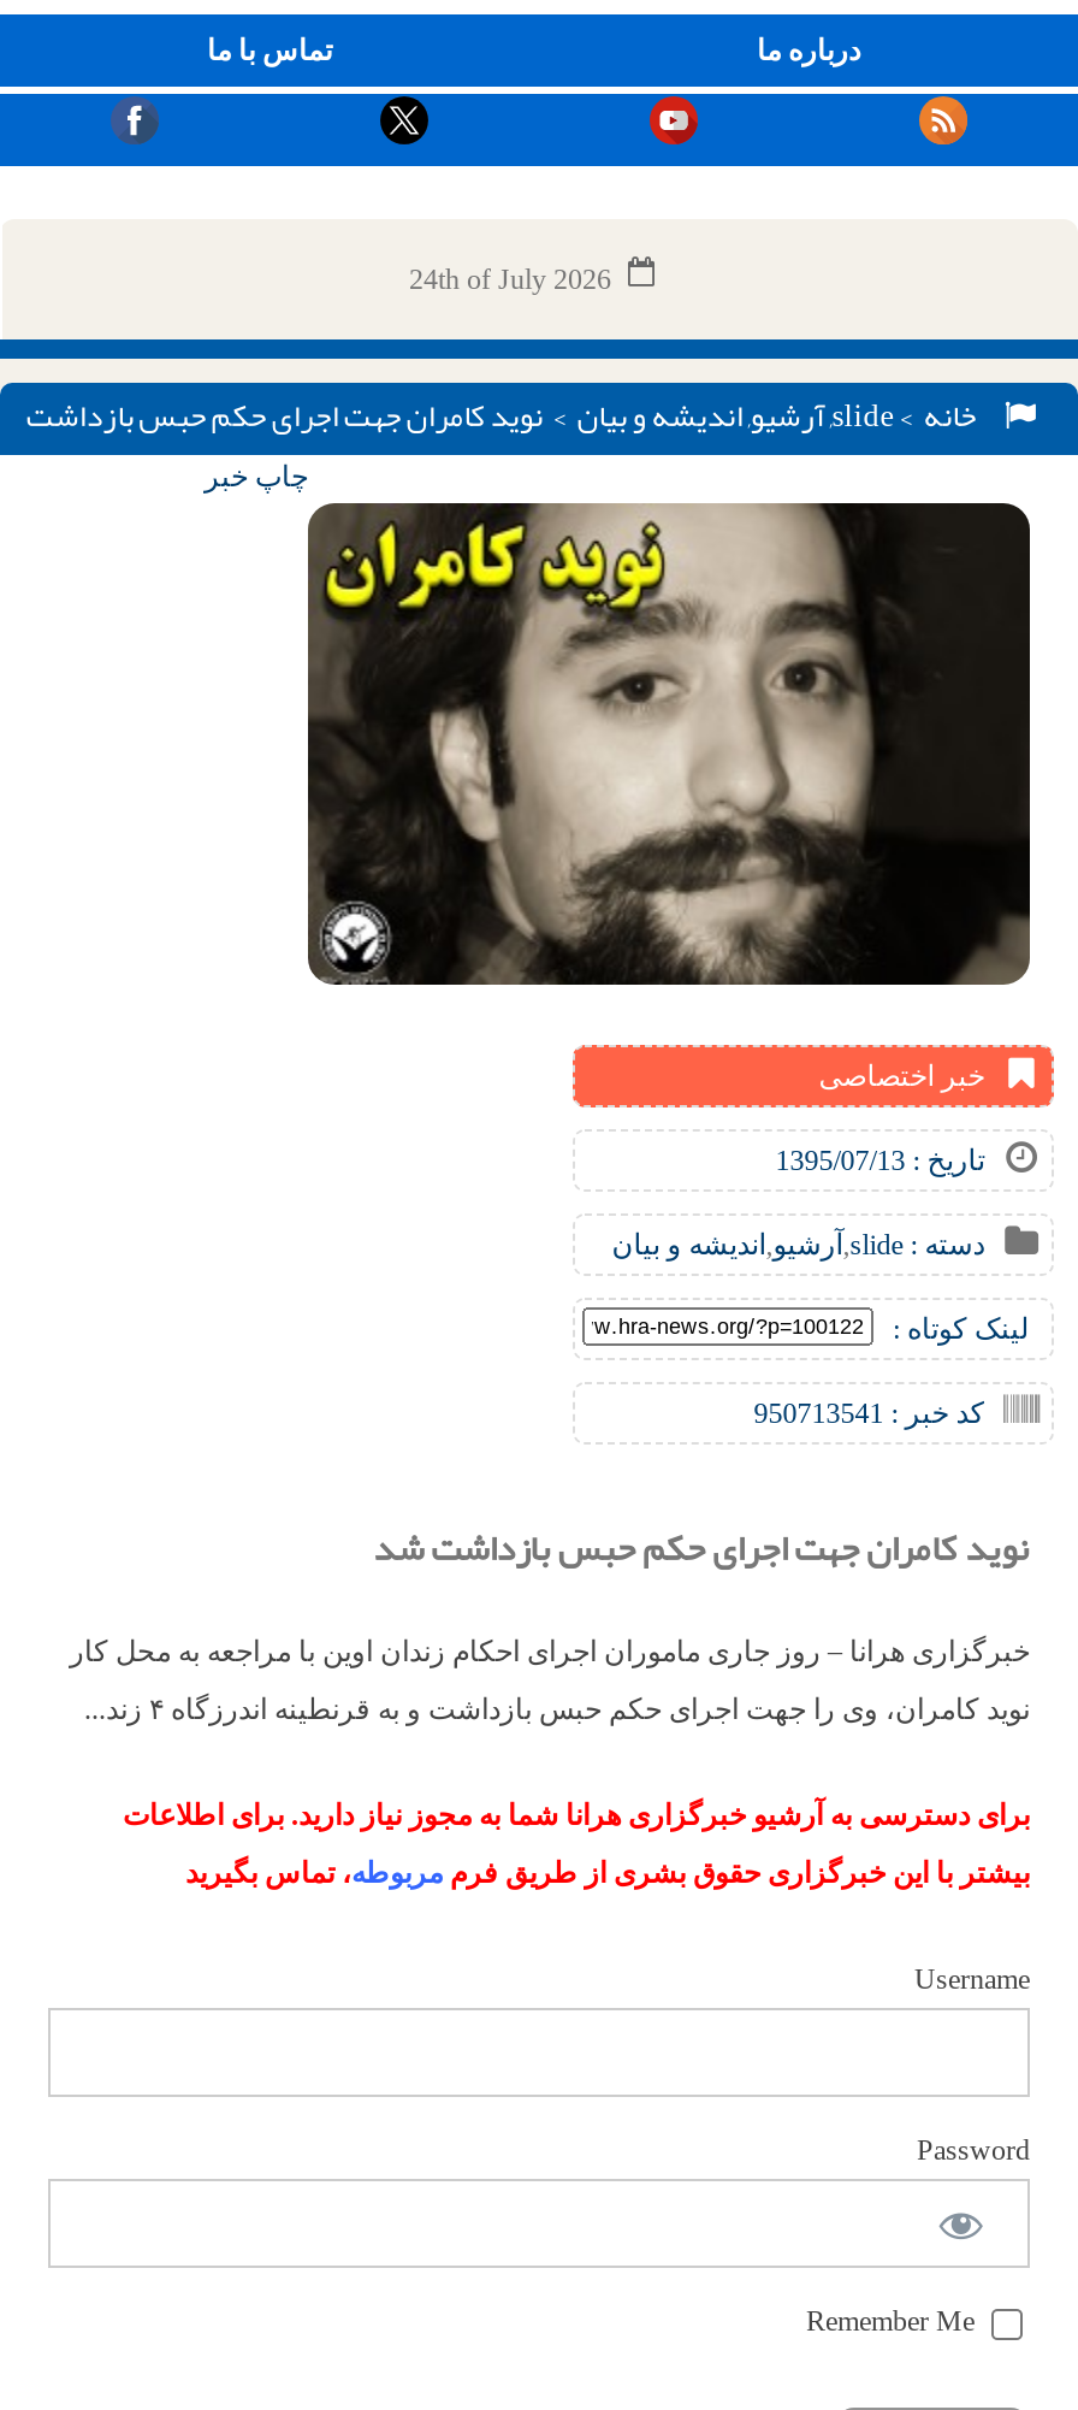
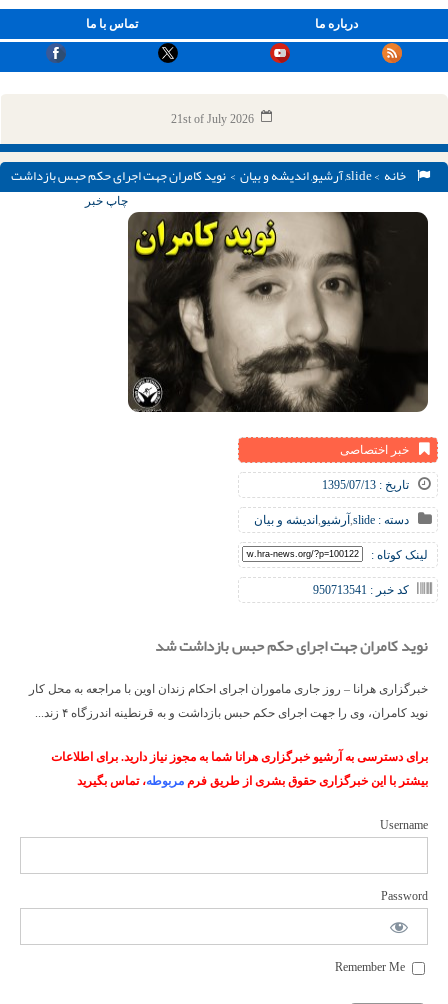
[409,262,611,296] 24th of July 2026 -> [170,112,253,126] 21st of July 2026

